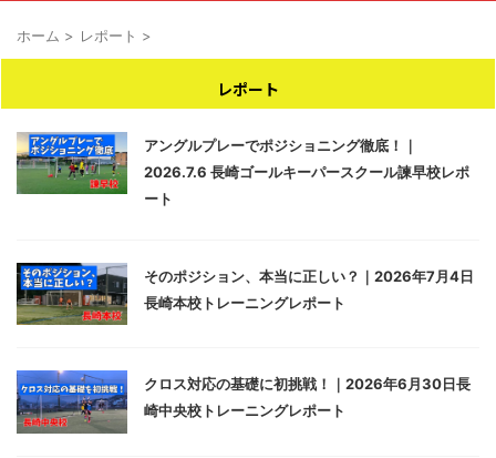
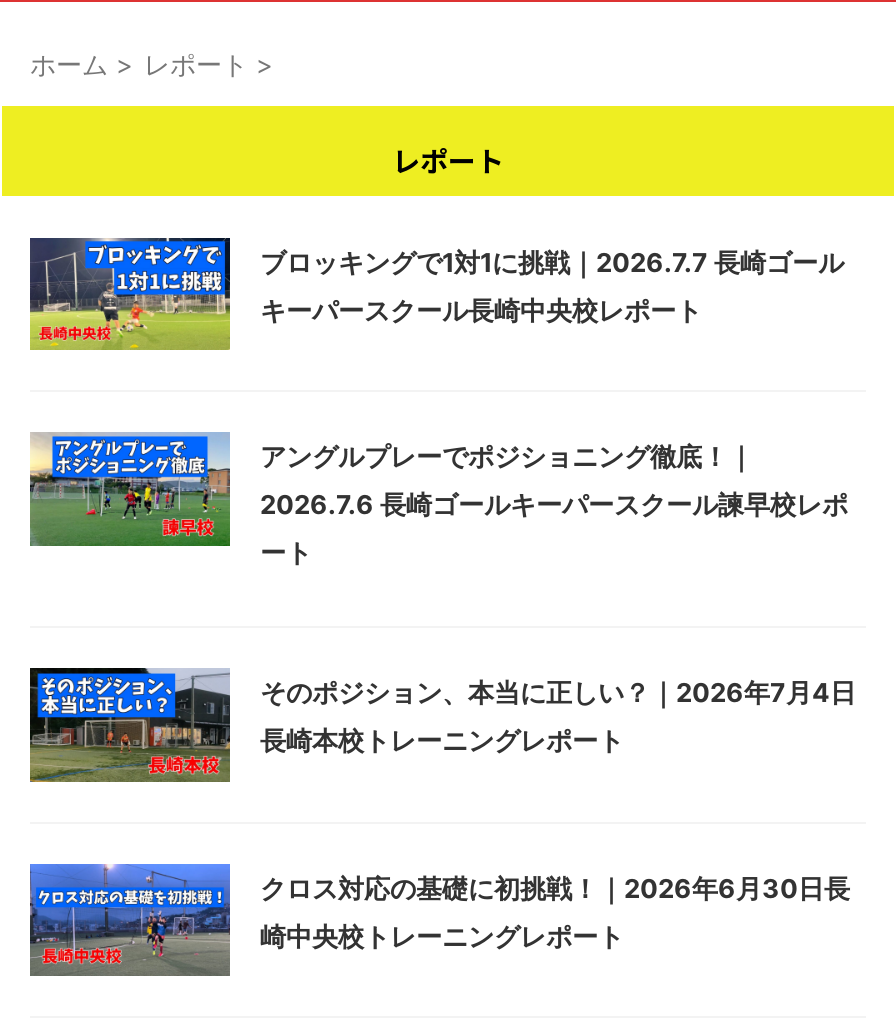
none -> [28,236,844,352] [image] | ブロッキングで1対1に挑戦｜2026.7.7 長崎ゴール | キーパースクール長崎中央校レポート

